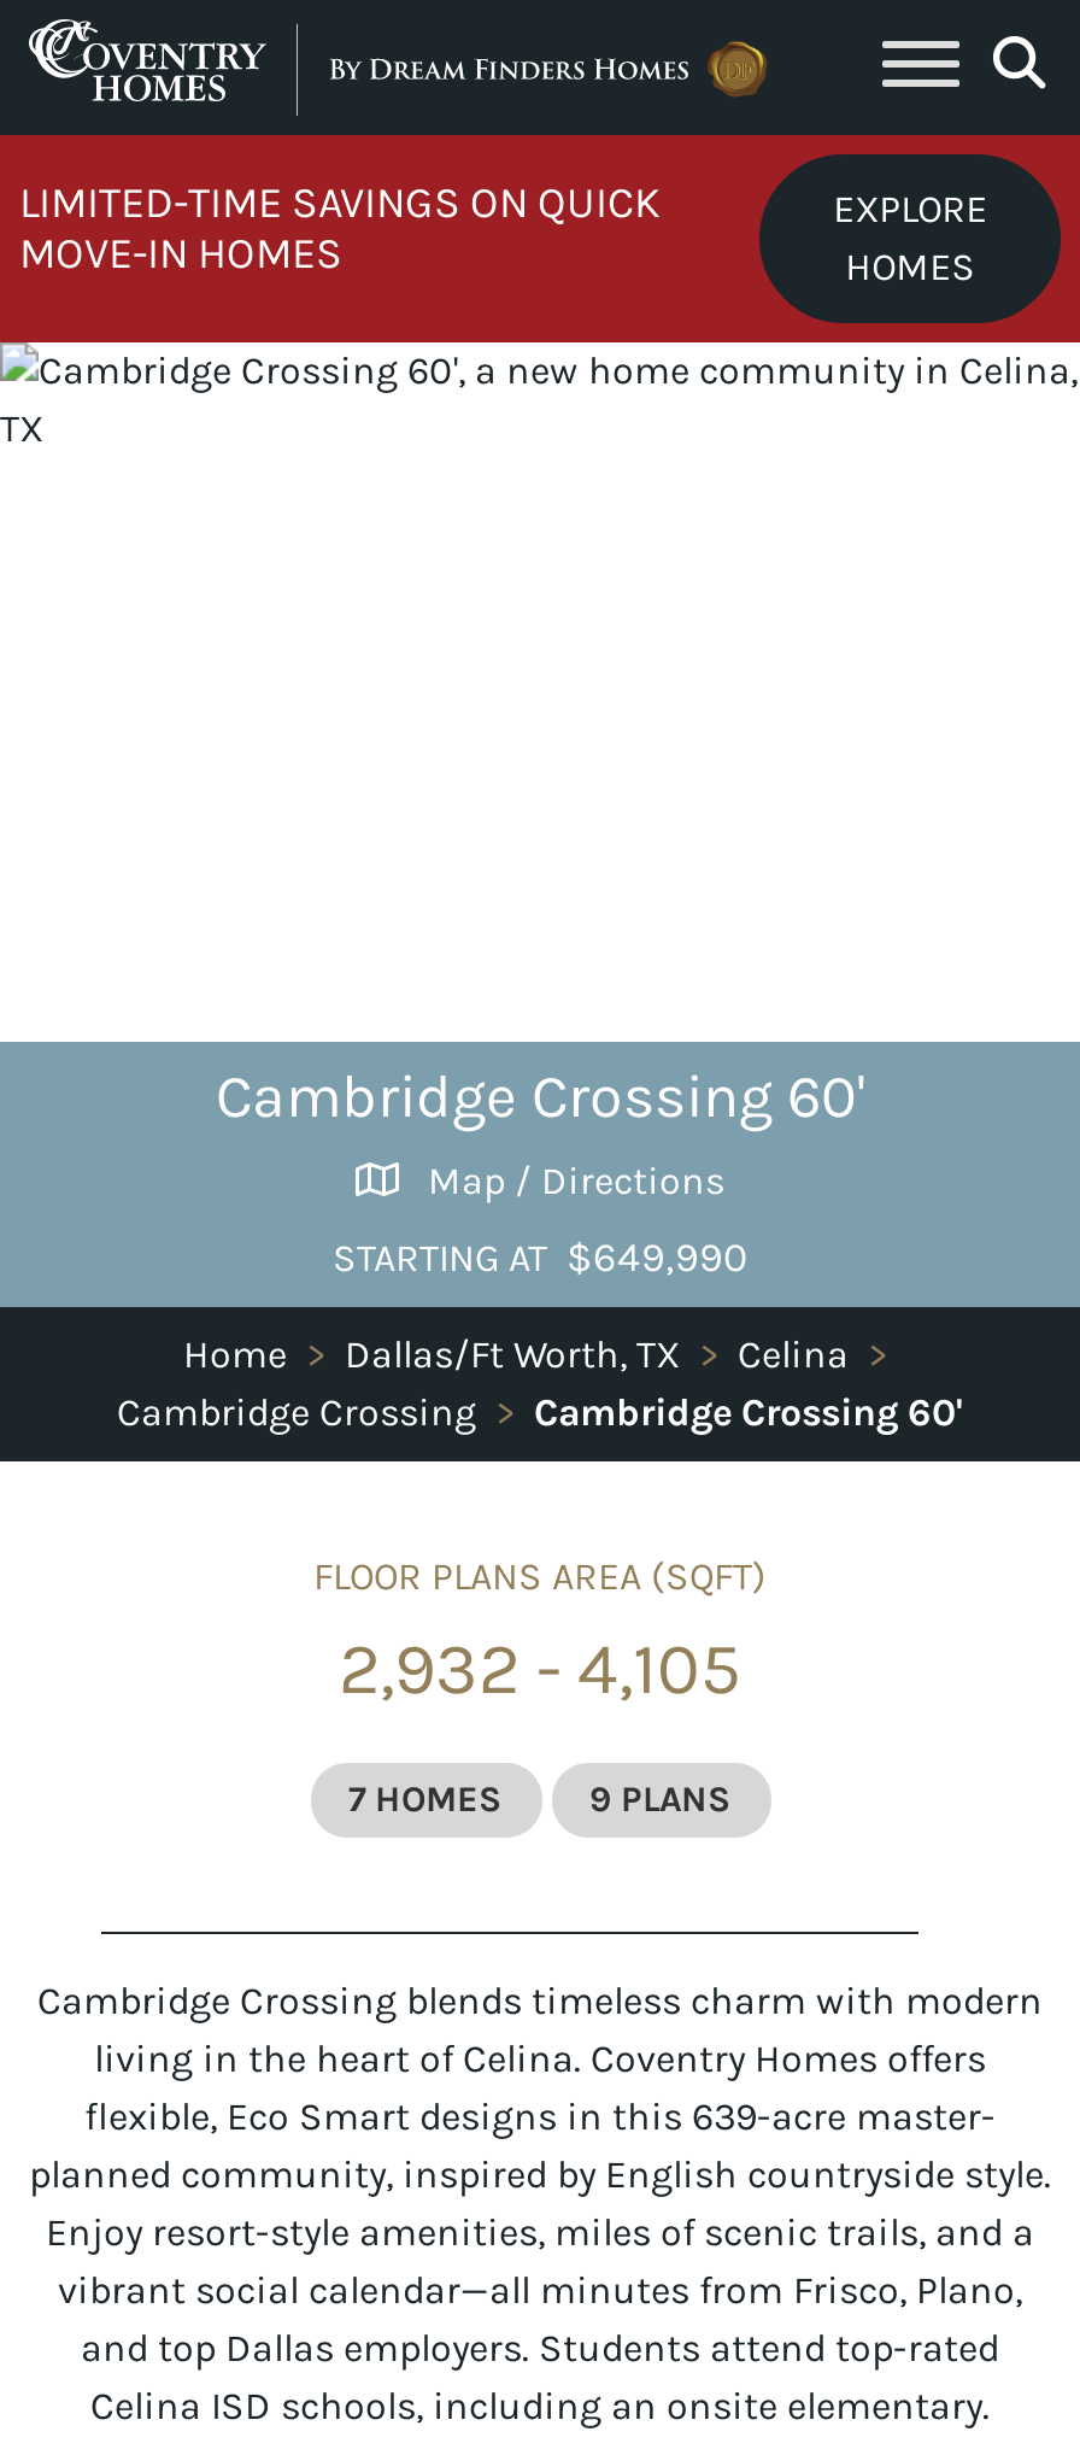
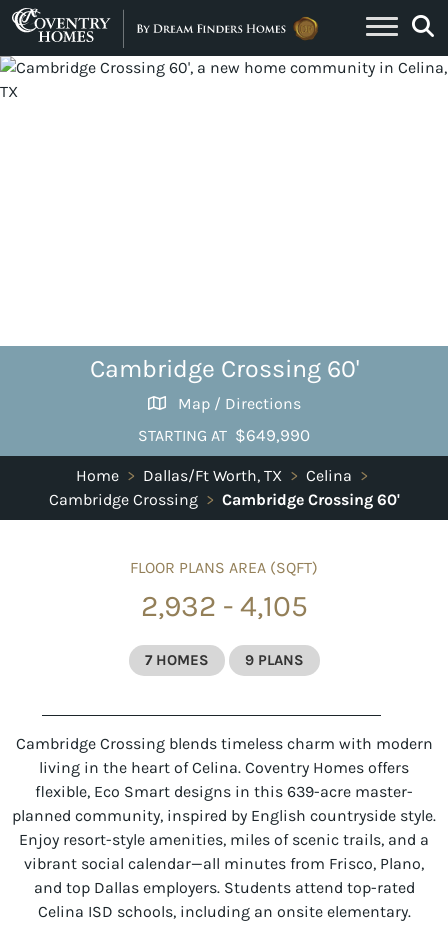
[7,133,1073,345] [image] | LIMITED-TIME SAVINGS ON QUICK | MOVE-IN HOMES -> none
[833,186,987,289] EXPLORE | HOMES -> none

